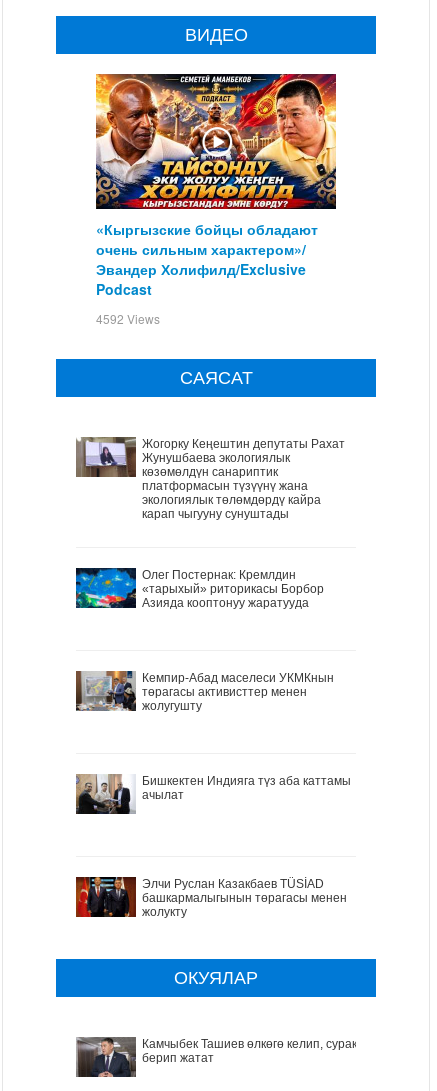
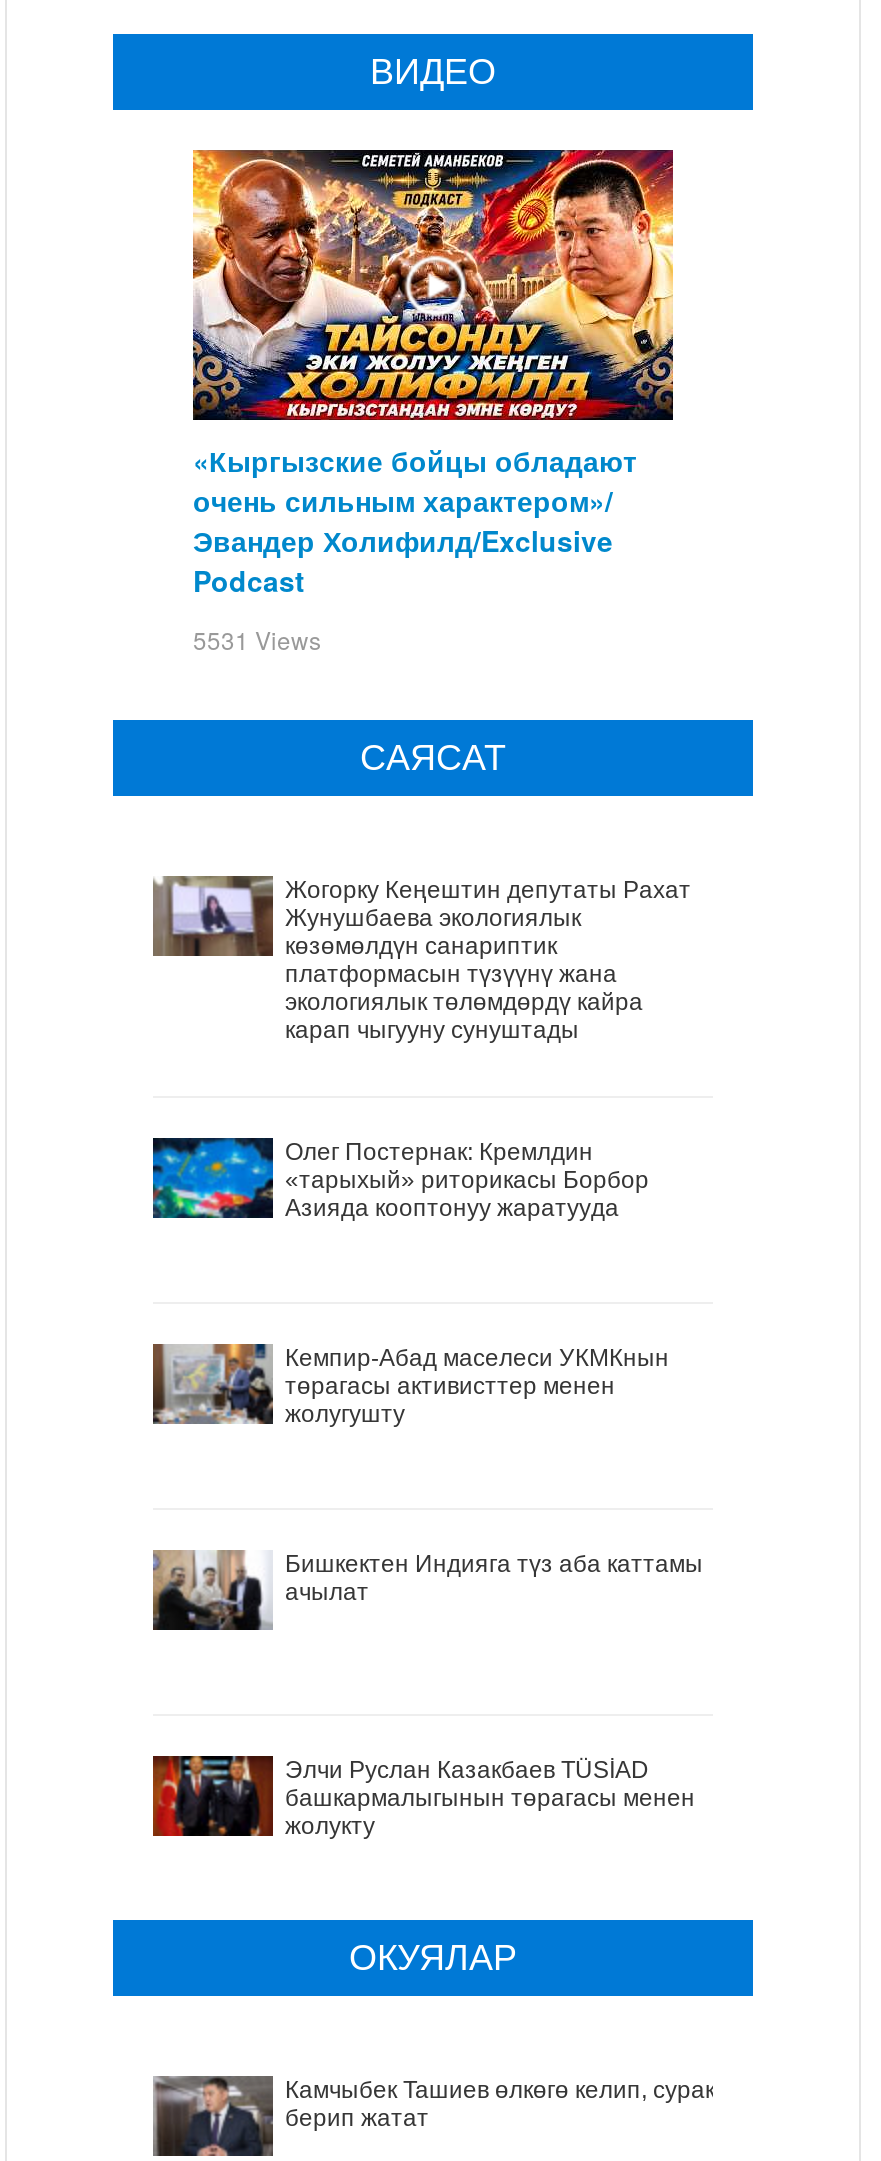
[96,310,160,327] 4592 Views -> [193,622,321,656] 5531 Views

